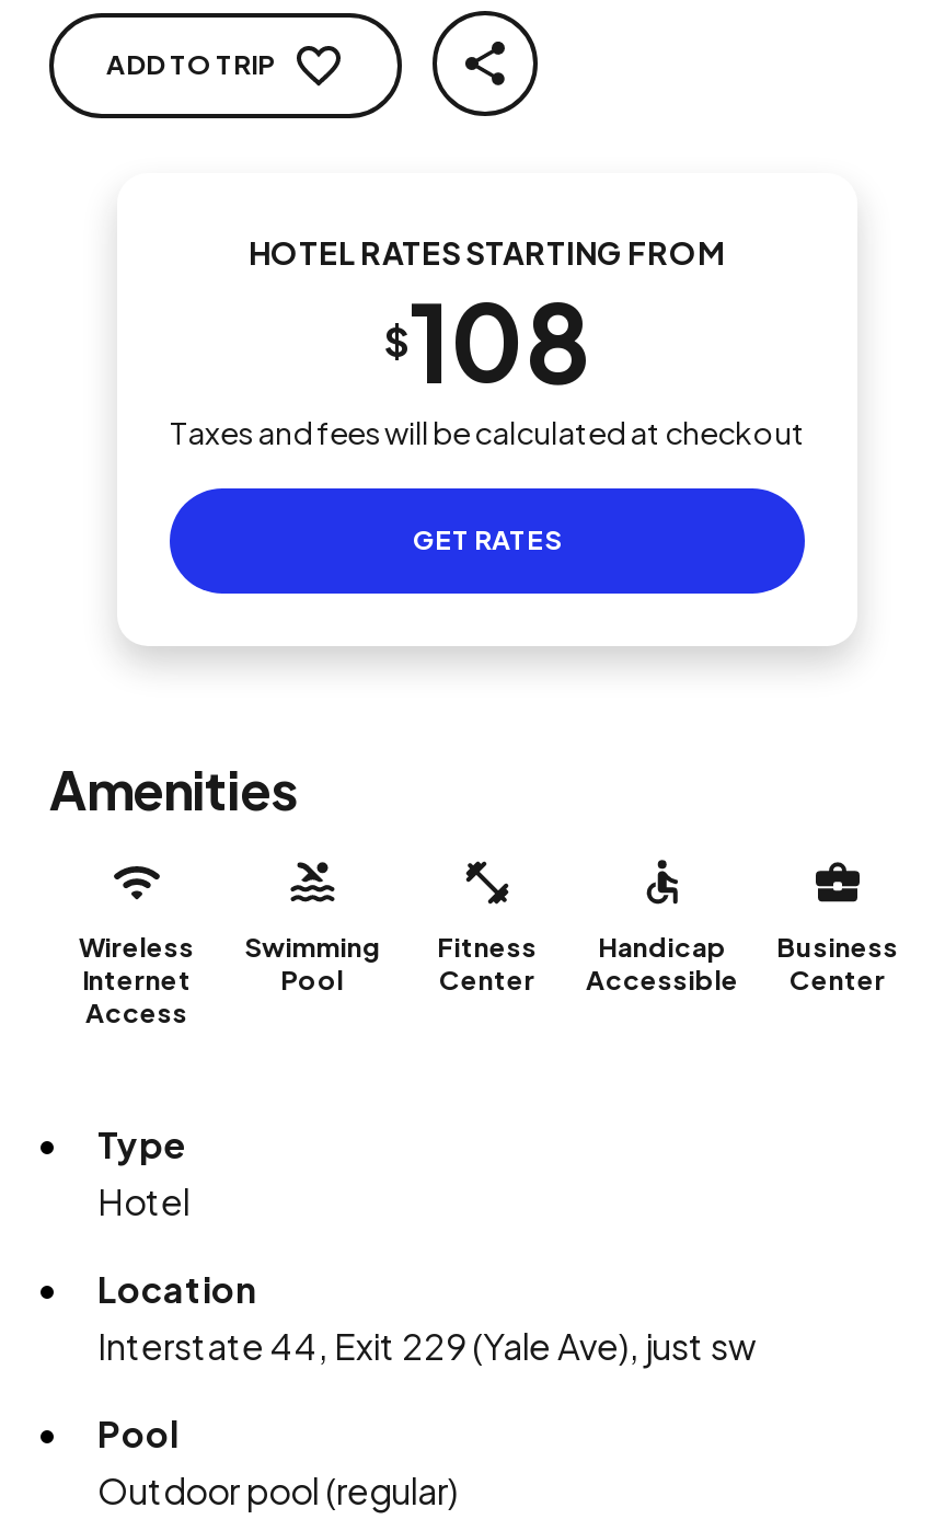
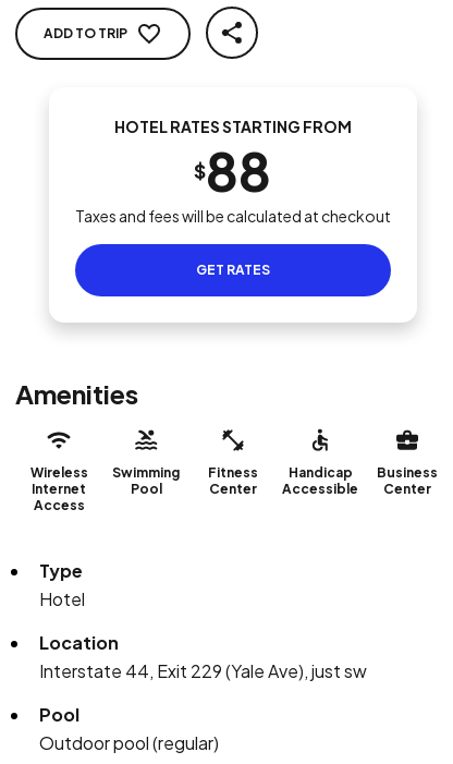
[384,274,590,407] $108 -> [194,137,272,204] $88

